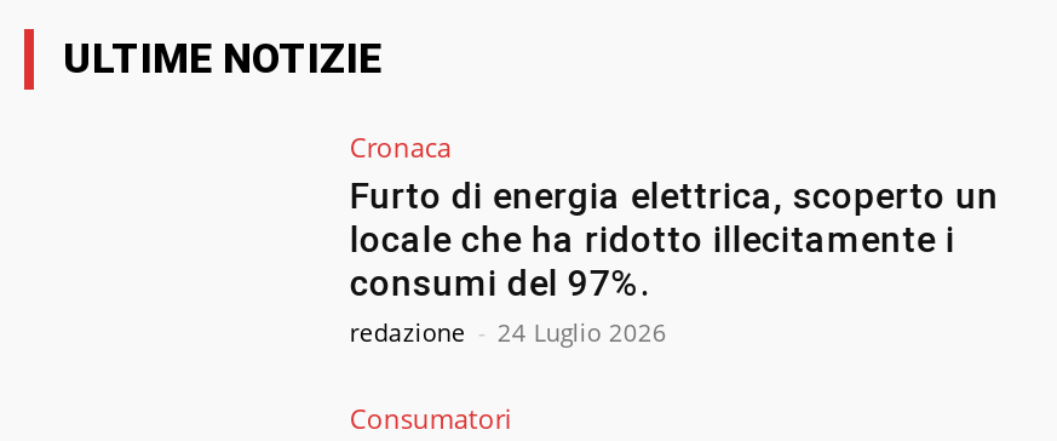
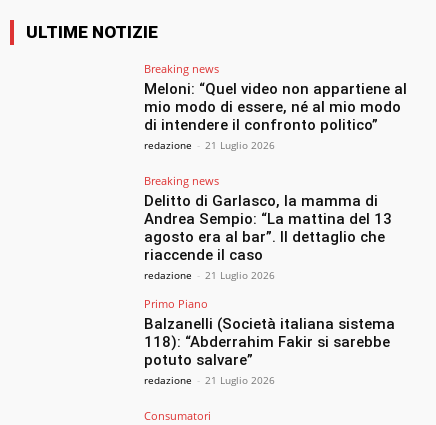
[350,128,999,349] Cronaca | Furto di energia elettrica, scoperto un | locale che ha ridotto illecitamente i | consumi del 97%. | redazione - 24 Luglio 2026 -> [144,61,407,387] Breaking news | Meloni: “Quel video non appartiene al | mio modo di essere, né al mio modo | di intendere il confronto politico” | redazione - 21 Luglio 2026 | Breaking news | Delitto di Garlasco, la mamma di | Andrea Sempio: “La mattina del 13 | agosto era al bar”. Il dettaglio che | riaccende il caso | redazione - 21 Luglio 2026 | Primo Piano | Balzanelli (Società italiana sistema | 118): “Abderrahim Fakir si sarebbe | potuto salvare” | redazione - 21 Luglio 2026

